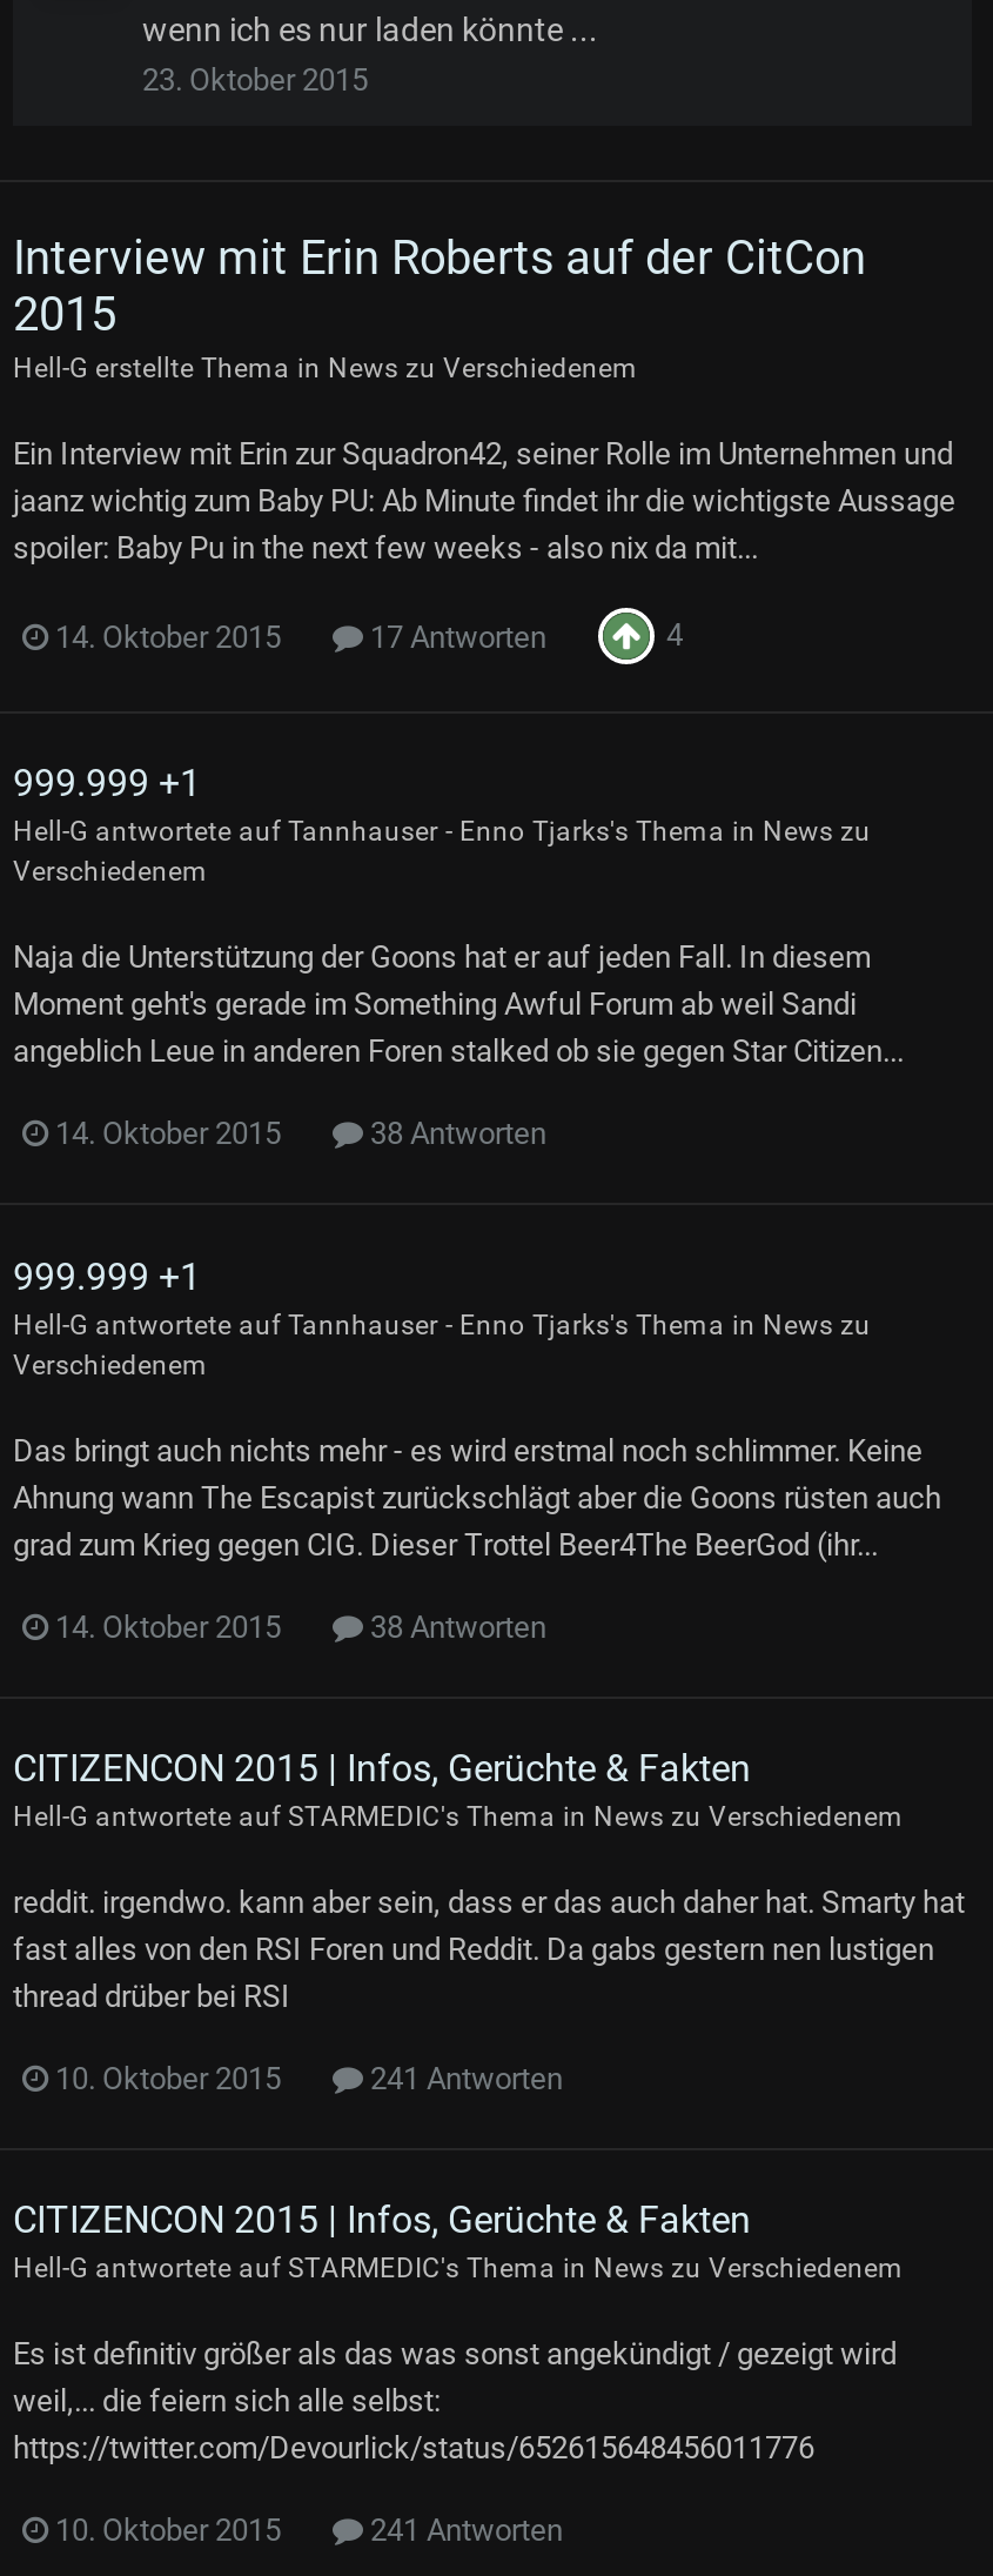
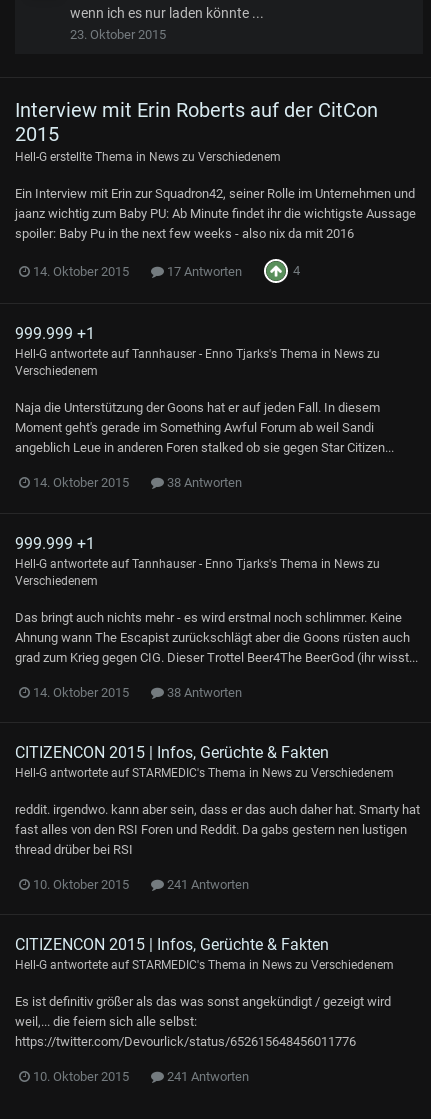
[13,531,758,566] spoiler: Baby Pu in the next few weeks - also nix da mit... -> [15,226,354,241] spoiler: Baby Pu in the next few weeks - also nix da mit 2016
[13,1526,878,1561] grad zum Krieg gegen CIG. Dieser Trottel Beer4The BeerGod (ihr... -> [15,649,418,664] grad zum Krieg gegen CIG. Dieser Trottel Beer4The BeerGod (ihr wisst...

